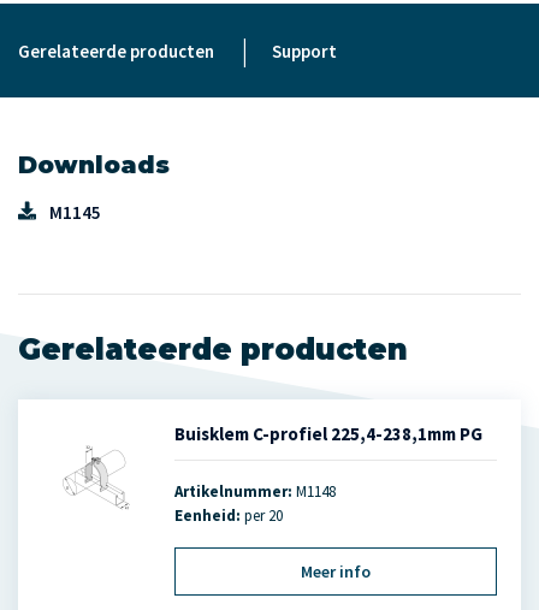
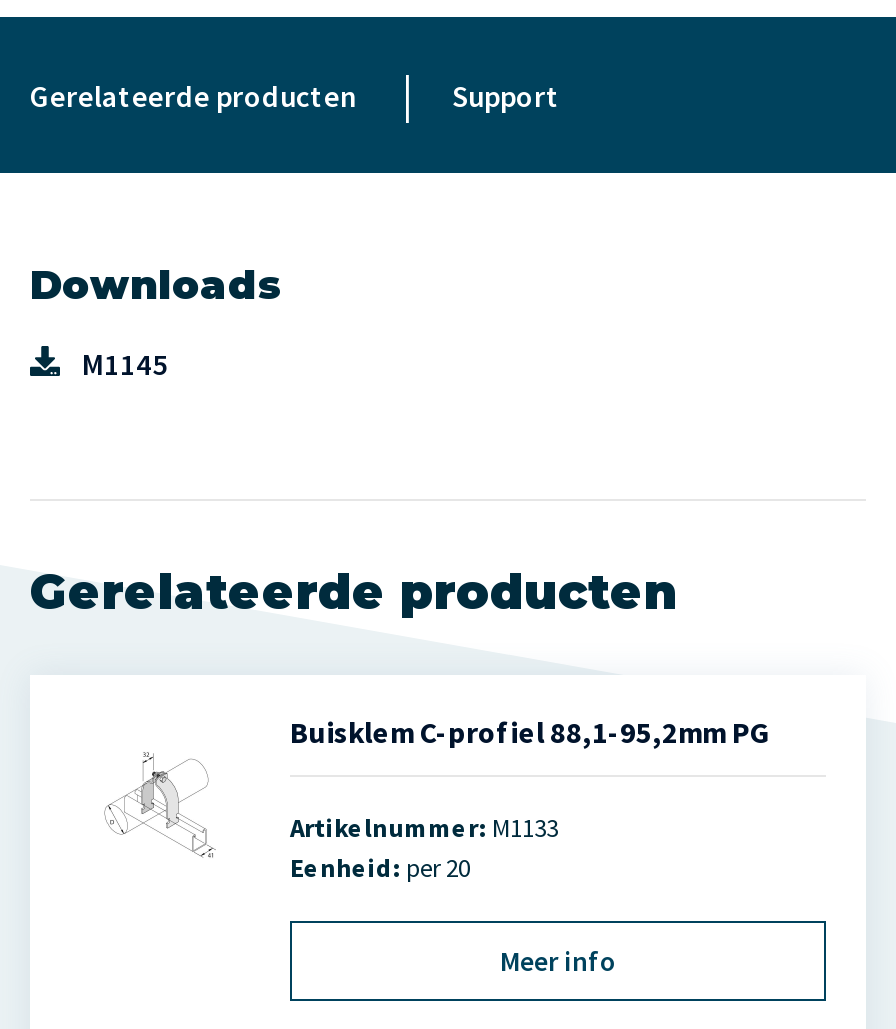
[174,423,482,446] Buisklem C-profiel 225,4-238,1mm PG -> [290,714,770,752] Buisklem C-profiel 88,1-95,2mm PG
[174,482,336,502] Artikelnummer: M1148 -> [290,812,558,846] Artikelnummer: M1133

